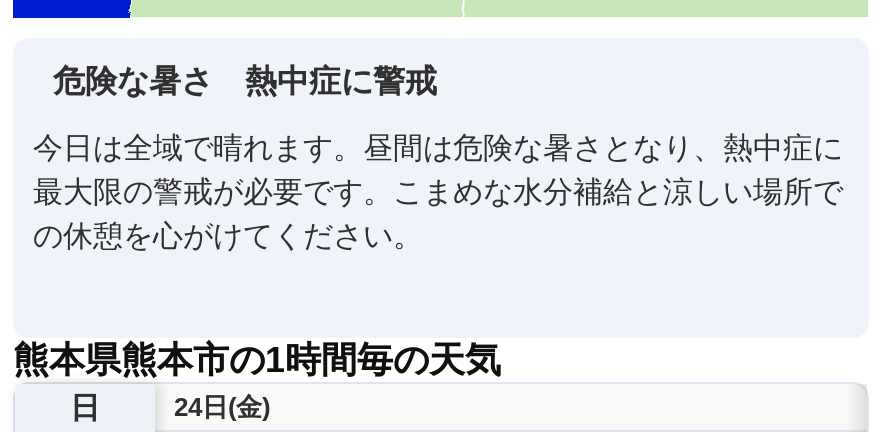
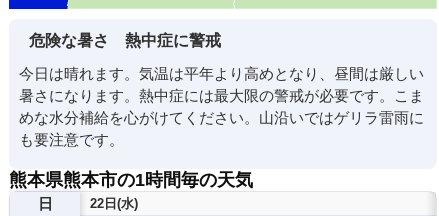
[33,130,843,252] 今日は全域で晴れます。昼間は危険な暑さとなり、熱中症に | 最大限の警戒が必要です。こまめな水分補給と涼しい場所で | の休憩を心がけてください。 -> [19,65,424,148] 今日は晴れます。気温は平年より高めとなり、昼間は厳しい | 暑さになります。熱中症には最大限の警戒が必要です。こま | めな水分補給を心がけてください。山沿いではゲリラ雷雨に | も要注意です。
[174,392,270,422] 24日(金) -> [89,196,137,211] 22日(水)

